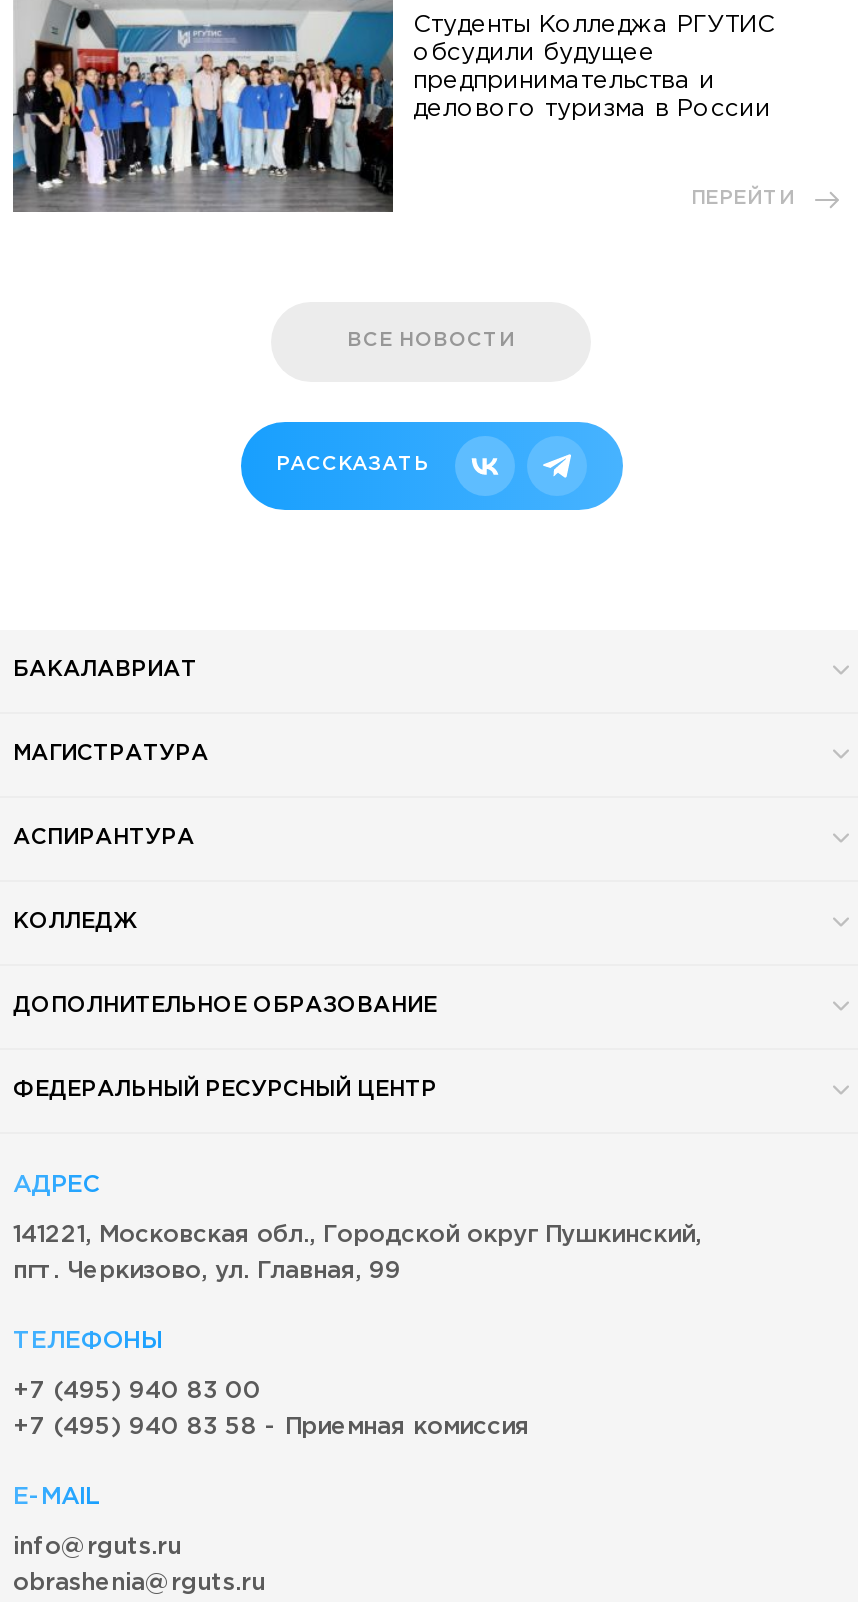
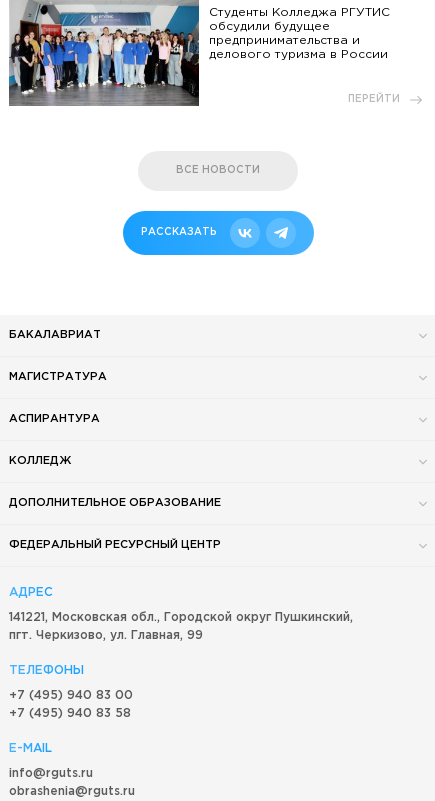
[13,1416,529,1438] +7 (495) 940 83 58 - Приемная комиссия -> [9,708,131,719] +7 (495) 940 83 58

